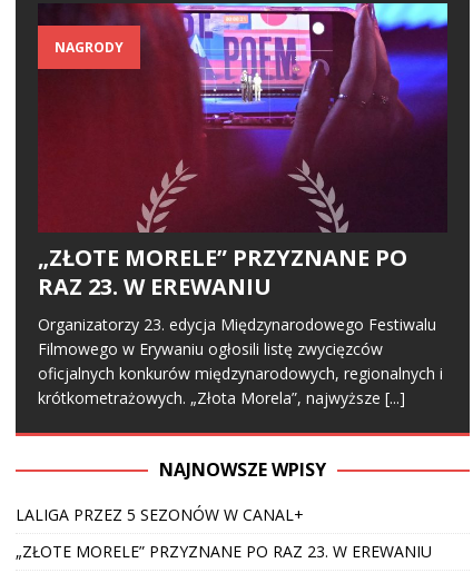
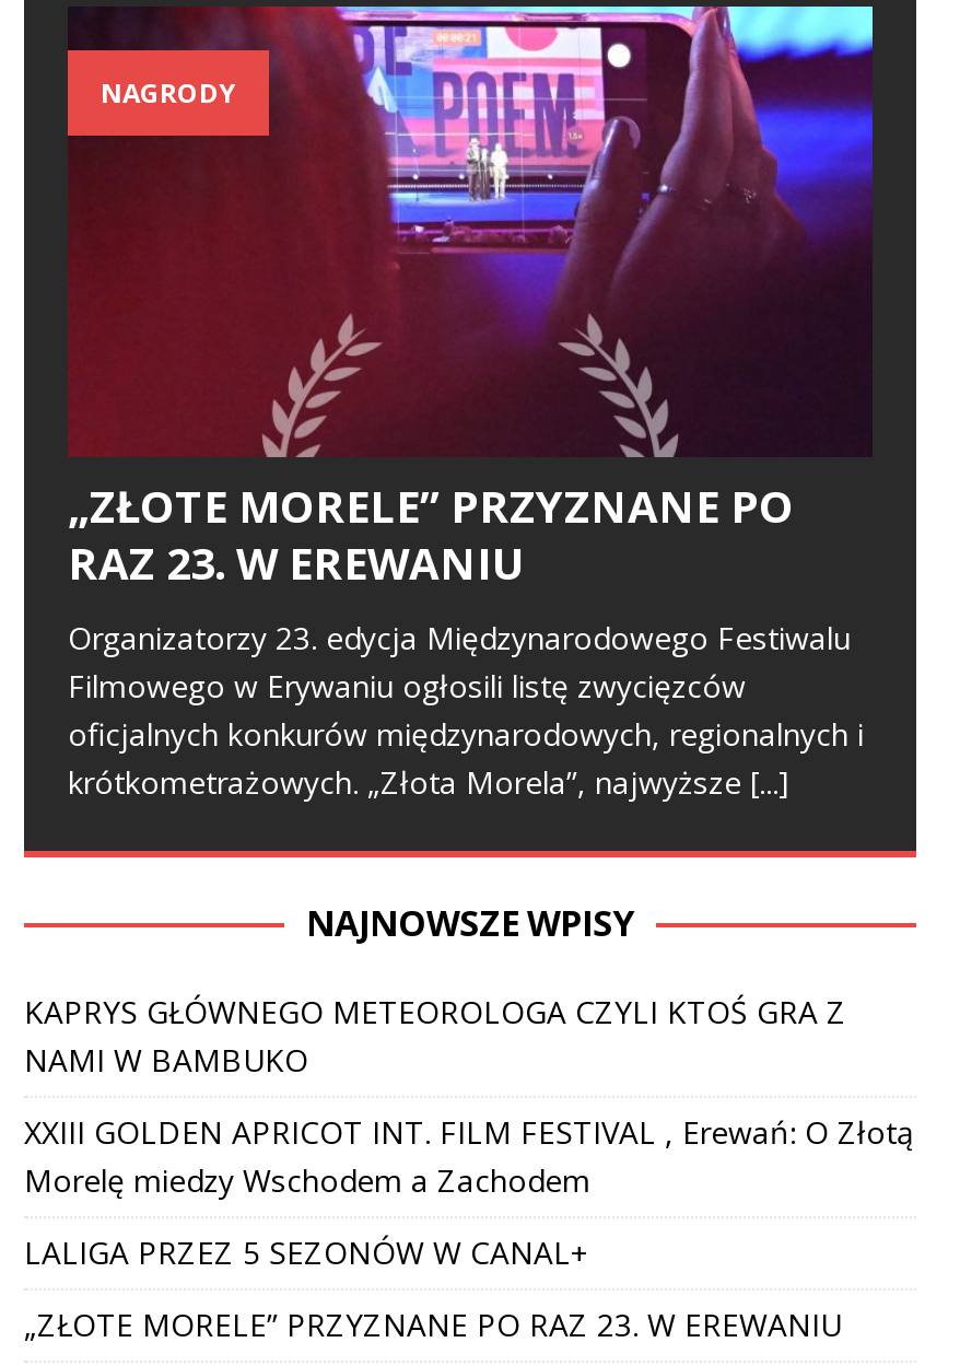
none -> [24,992,914,1202] KAPRYS GŁÓWNEGO METEOROLOGA CZYLI KTOŚ GRA Z | NAMI W BAMBUKO | XXIII GOLDEN APRICOT INT. FILM FESTIVAL , Erewań: O Złotą | Morelę miedzy Wschodem a Zachodem

